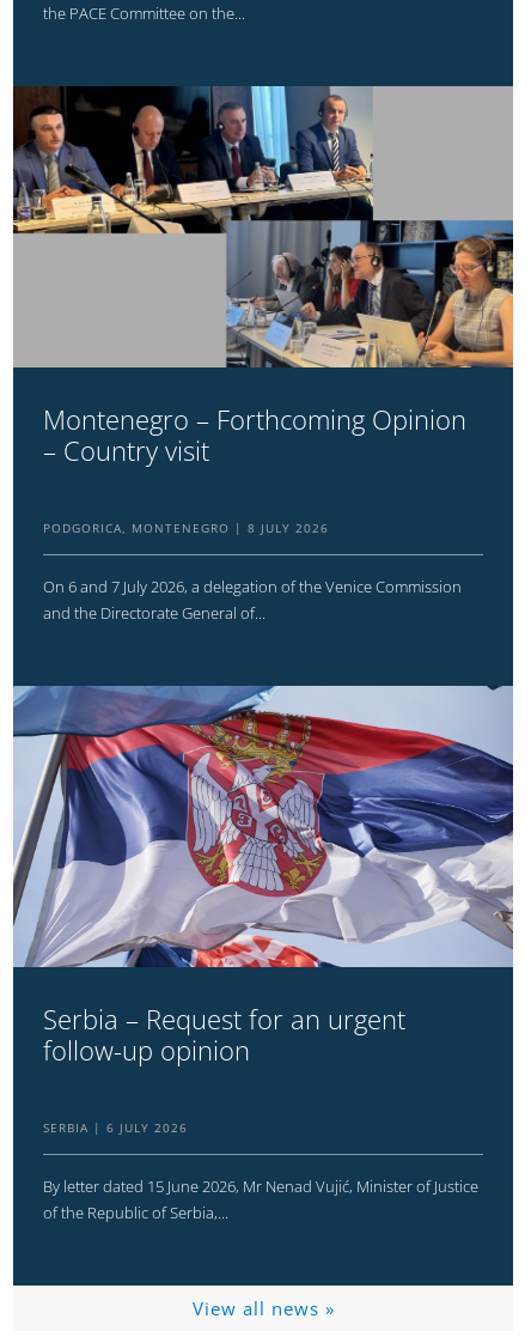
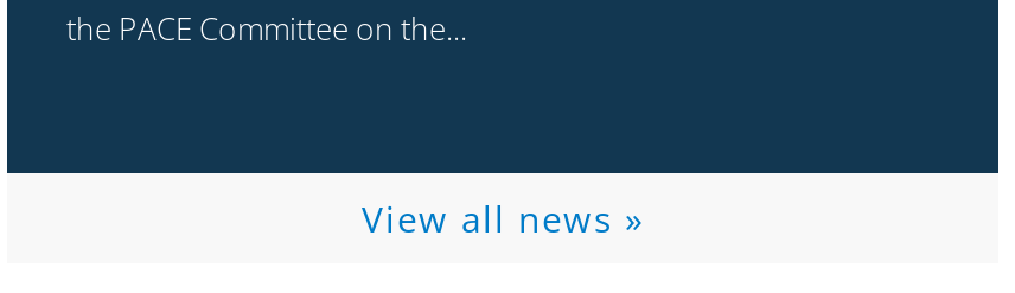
[12,85,514,624] [image] | Montenegro – Forthcoming Opinion | – Country visit | PODGORICA, MONTENEGRO | 8 JULY 2026 | On 6 and 7 July 2026, a delegation of the Venice Commission | and the Directorate General of... -> none
[13,685,514,1224] [image] | Serbia – Request for an urgent | follow-up opinion | SERBIA | 6 JULY 2026 | By letter dated 15 June 2026, Mr Nenad Vujić, Minister of Justice | of the Republic of Serbia,... -> none

